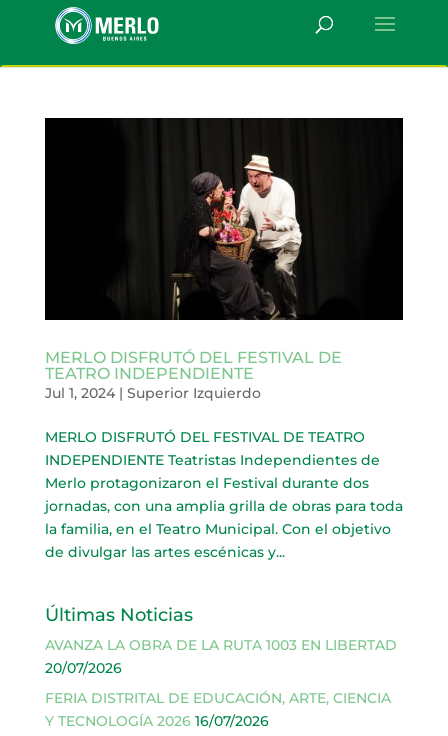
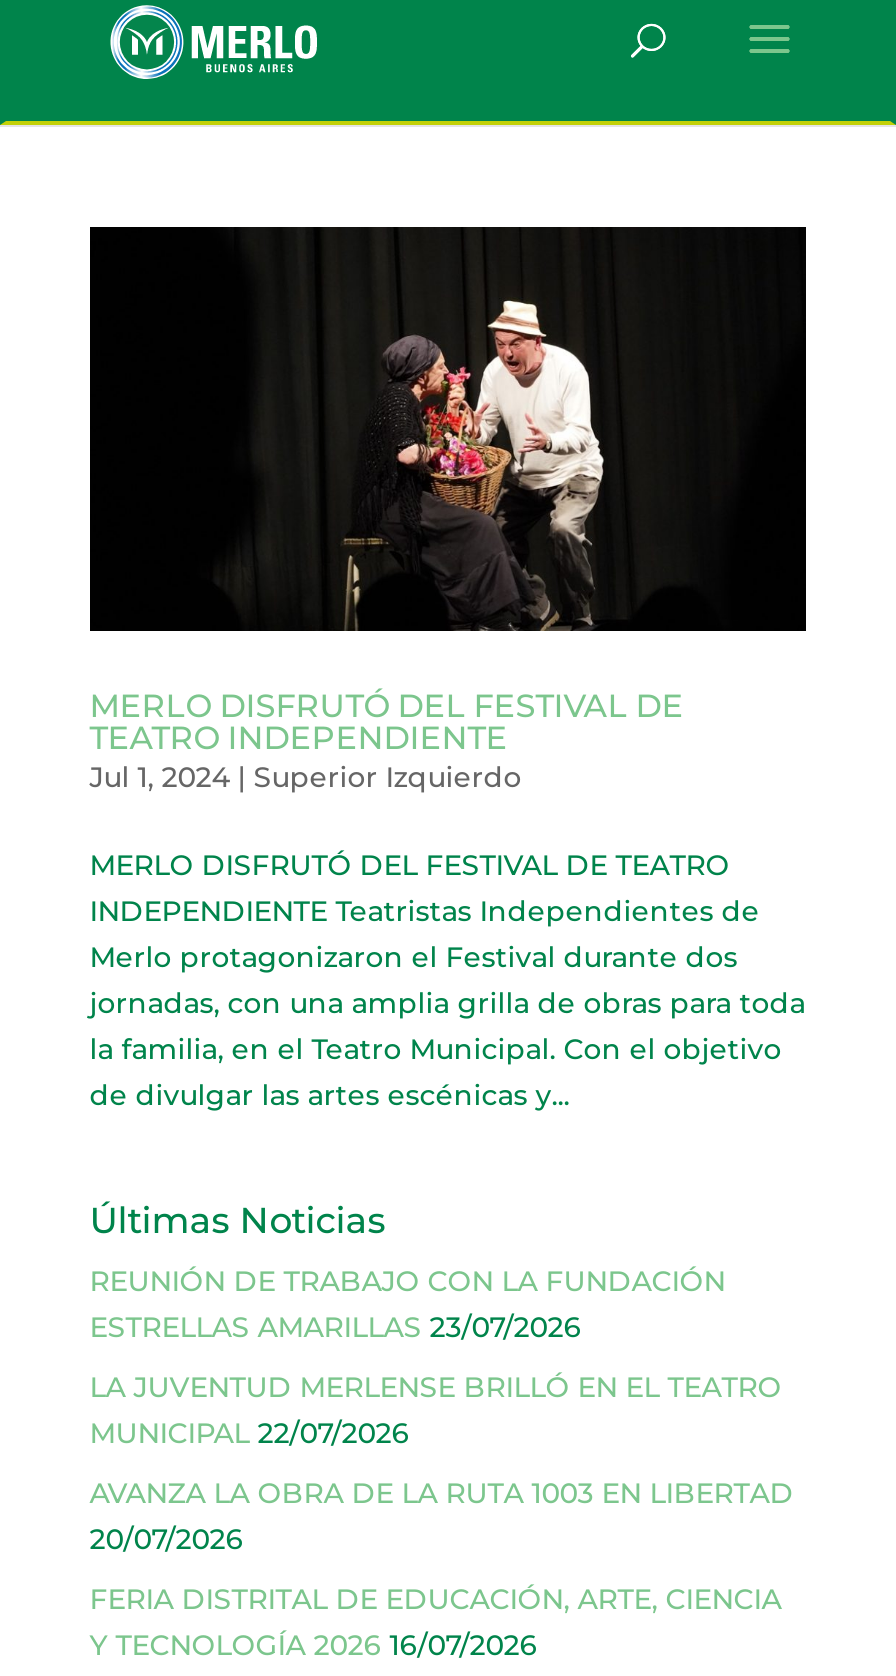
none -> [90,1263,782,1451] REUNIÓN DE TRABAJO CON LA FUNDACIÓN | ESTRELLAS AMARILLAS 23/07/2026 | LA JUVENTUD MERLENSE BRILLÓ EN EL TEATRO | MUNICIPAL 22/07/2026

